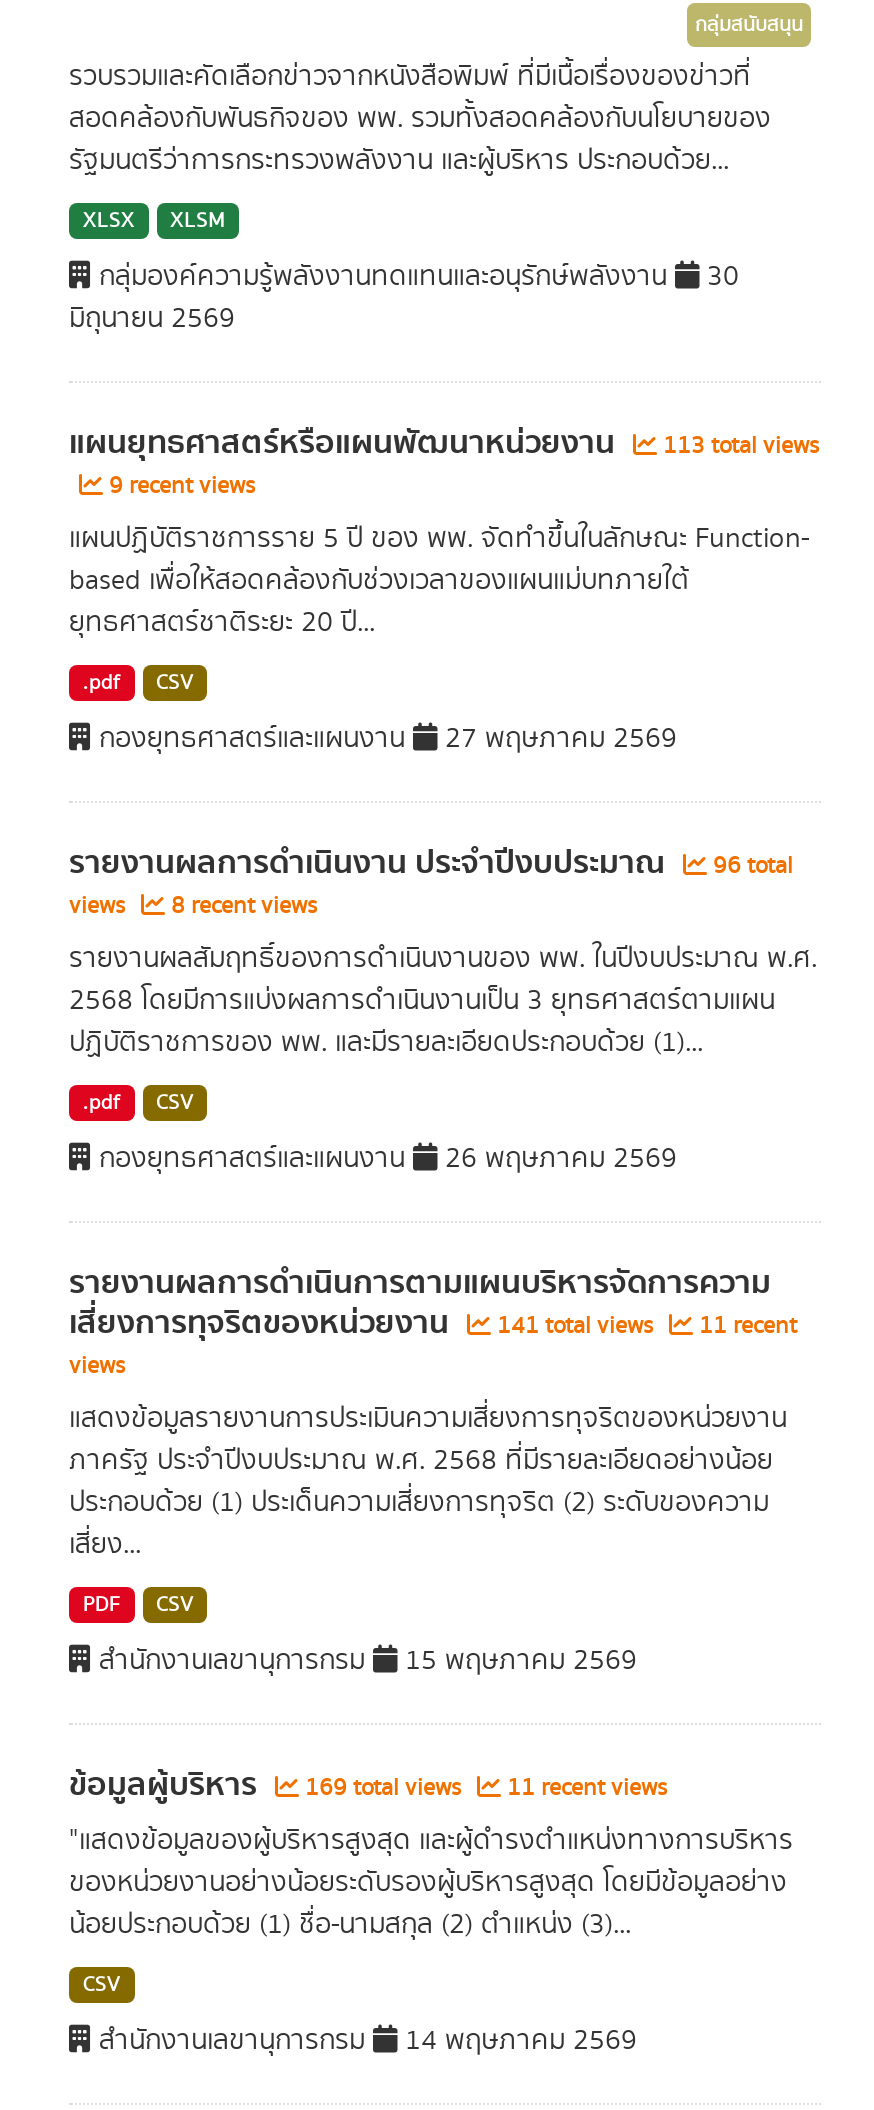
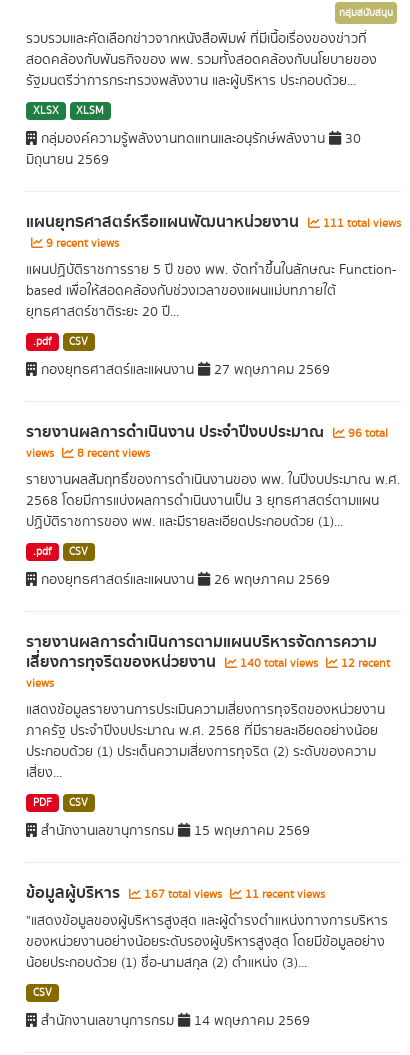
[69,417,819,469] แผนยุทธศาสตร์หรือแผนพัฒนาหน่วยงาน 113 total views -> [26,209,401,235] แผนยุทธศาสตร์หรือแผนพัฒนาหน่วยงาน 111 total views
[491,1309,659,1343] 141 total views -> [237,655,321,672] 140 total views
[693,1309,797,1343] 11 recent -> [338,655,390,672] 12 recent
[69,1759,667,1811] ข้อมูลผู้บริหาร 169 total views 11 recent views -> [26,880,325,906] ข้อมูลผู้บริหาร 167 total views 11 recent views

